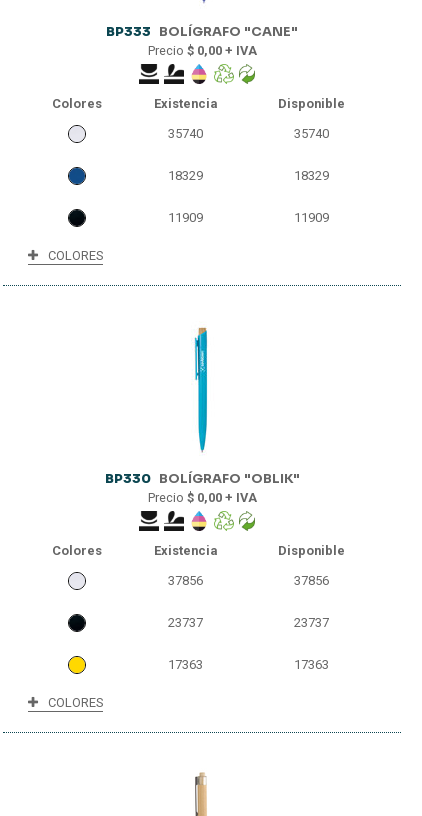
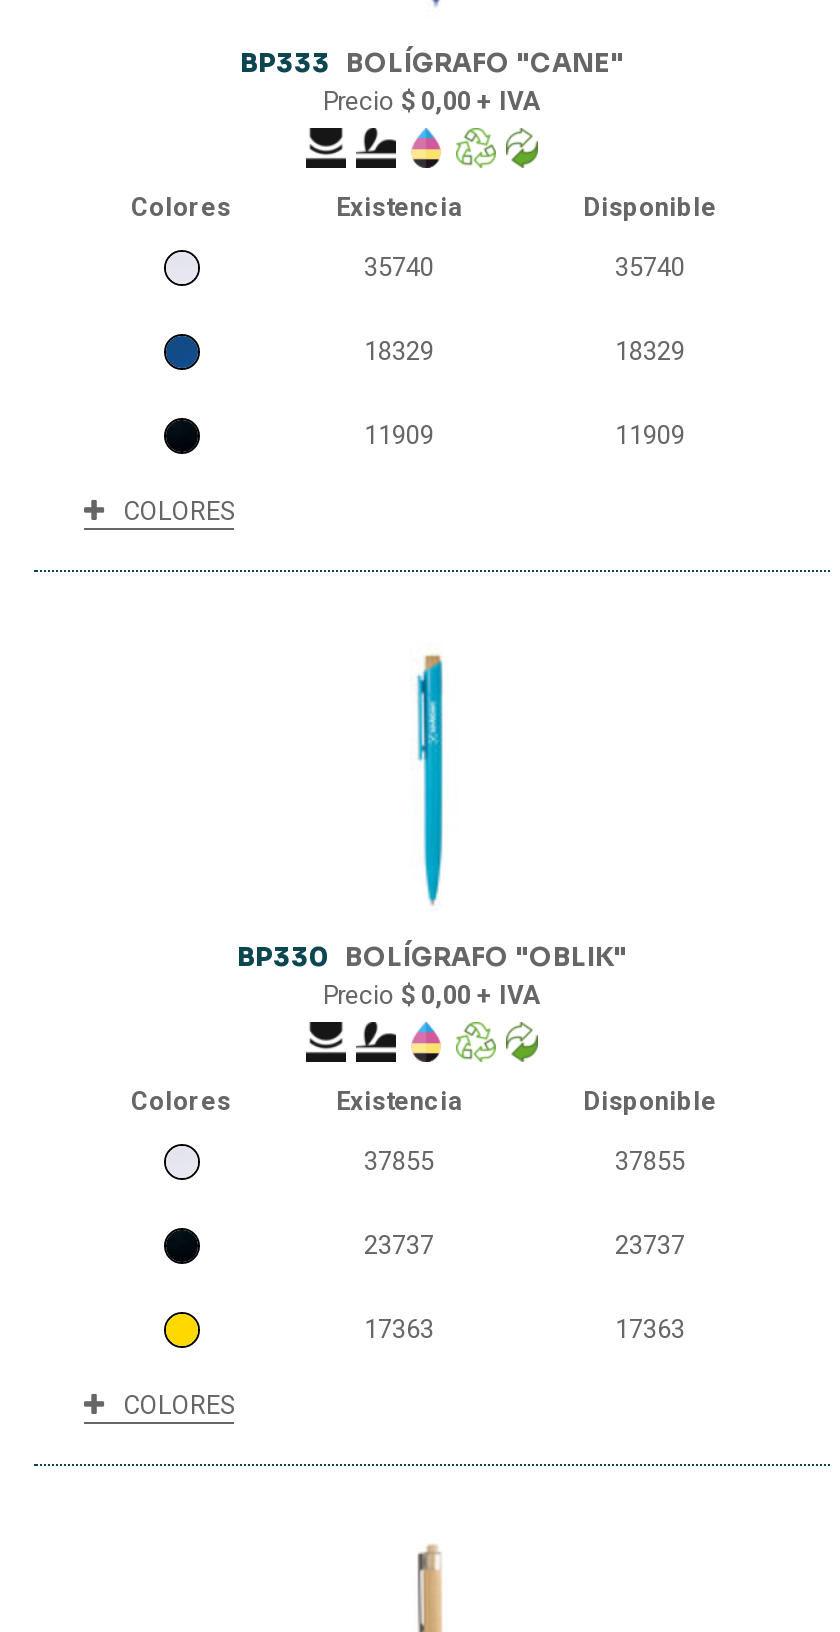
[168,573,203,588] 37856 -> [364,1146,434,1176] 37855
[293,573,328,588] 37856 -> [615,1146,685,1176] 37855

